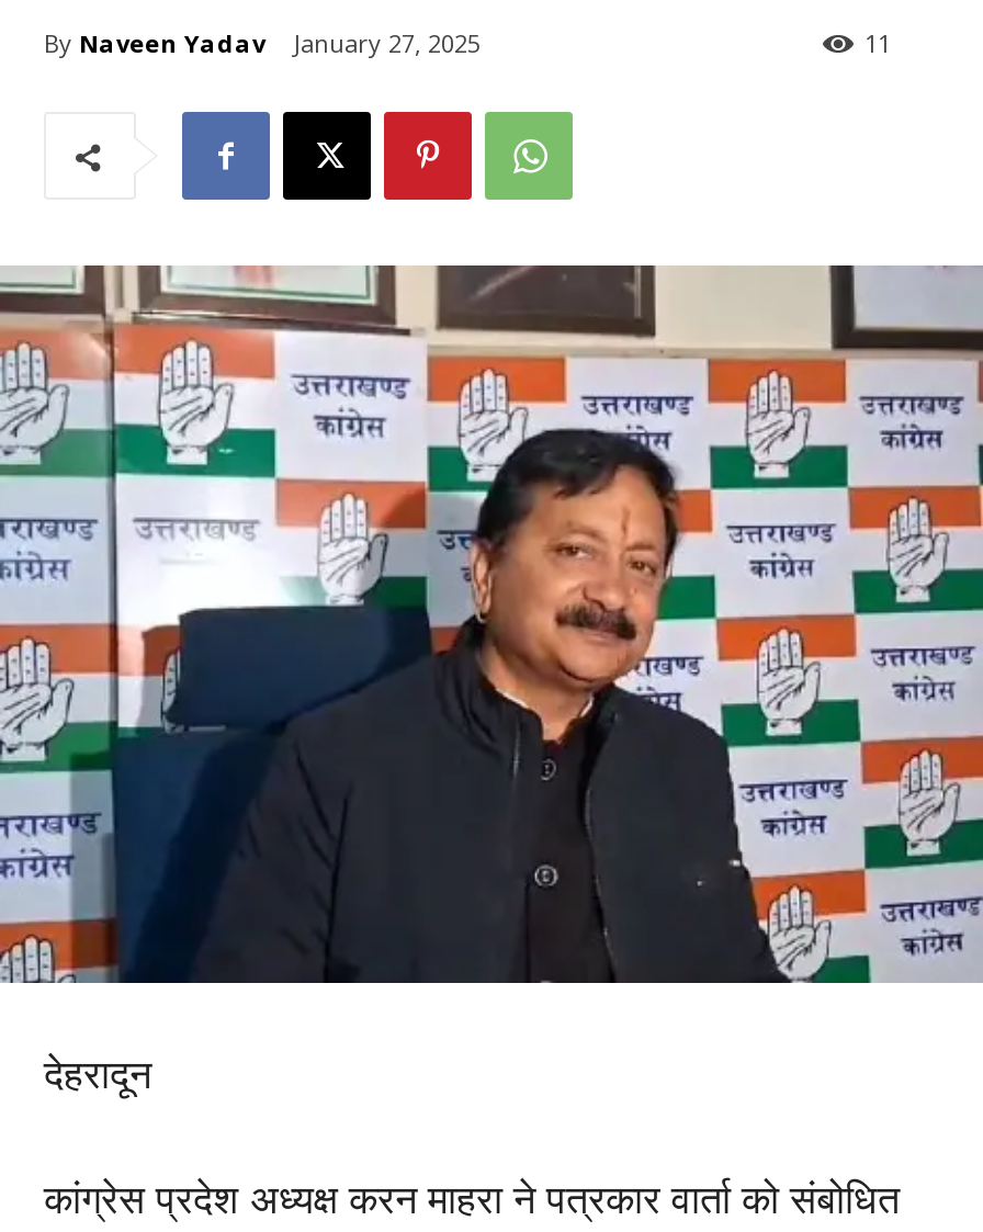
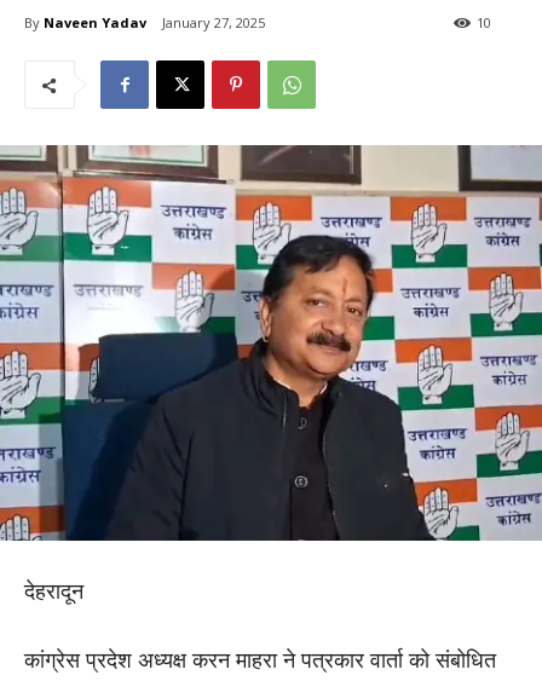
[865,26,891,59] 11 -> [477,13,491,31] 10

